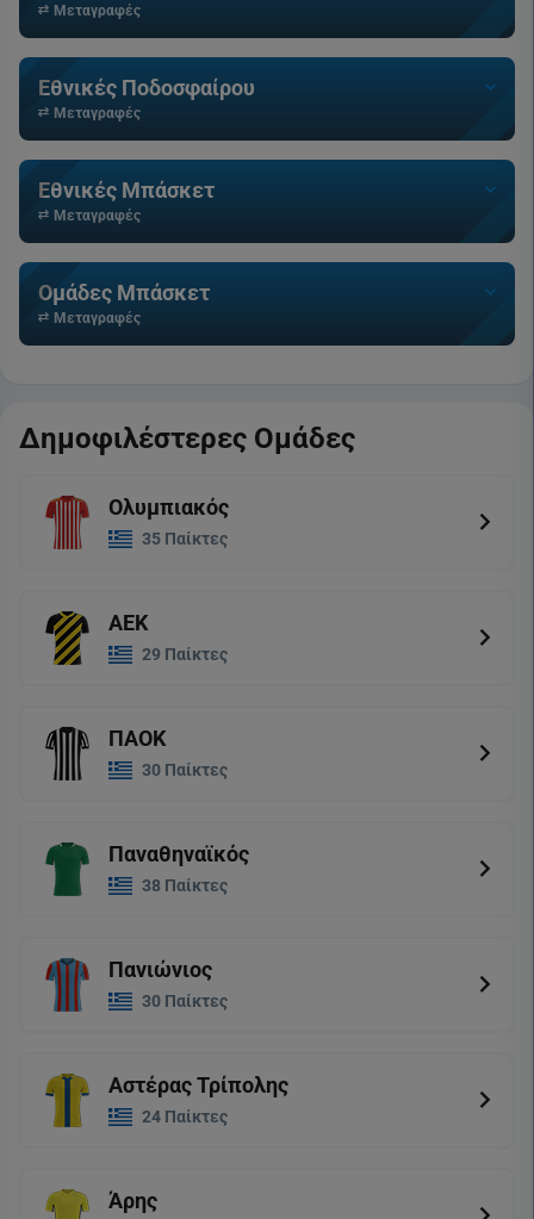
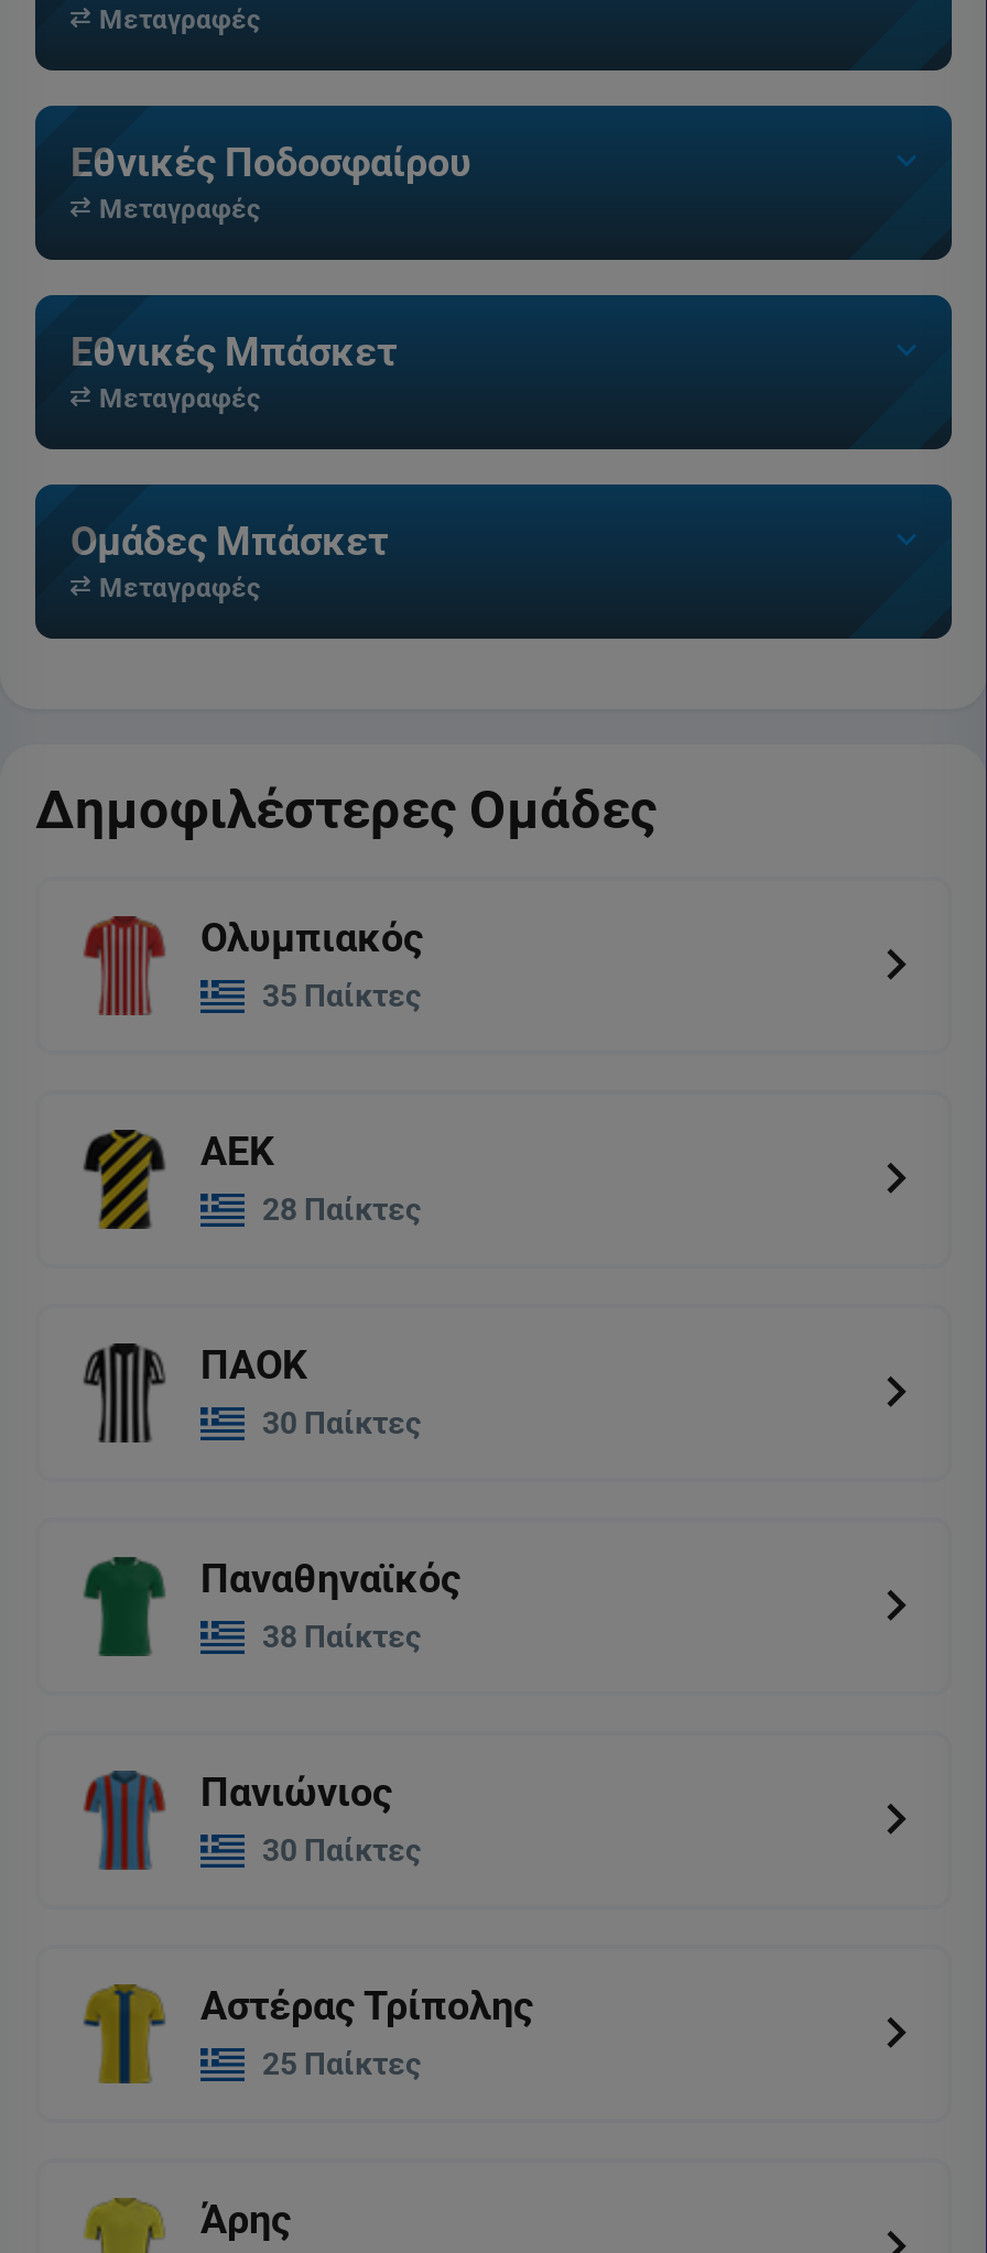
[142,645,228,664] 29 Παίκτες -> [262,1192,421,1227] 28 Παίκτες
[142,1107,228,1126] 24 Παίκτες -> [262,2047,421,2082] 25 Παίκτες

